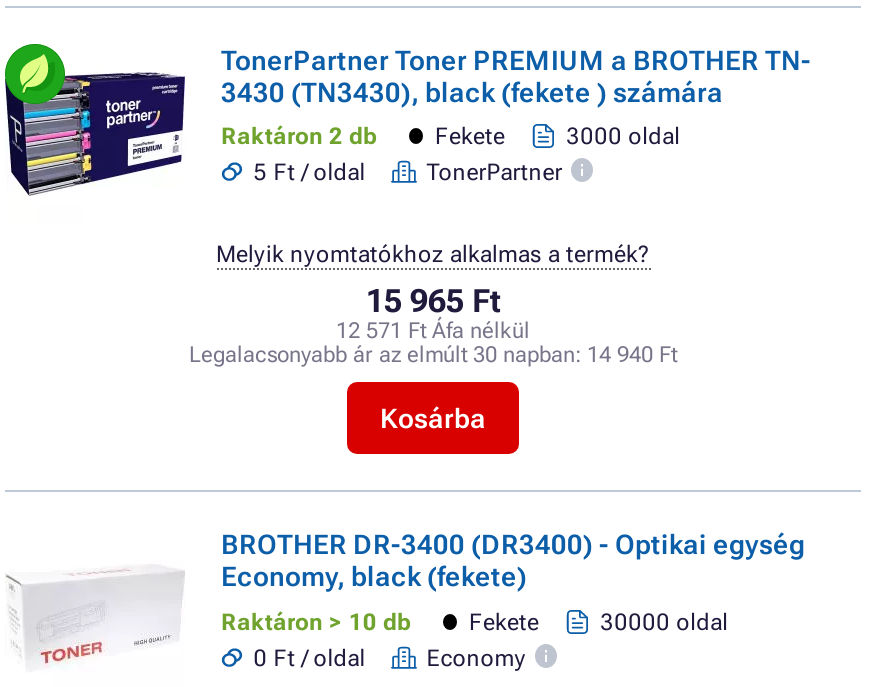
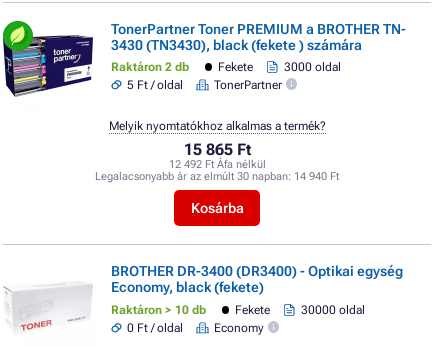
[366,282,500,320] 15 965 Ft -> [183,140,250,159] 15 865 Ft
[336,318,530,344] 12 571 Ft Áfa nélkül -> [168,158,265,171] 12 492 Ft Áfa nélkül

